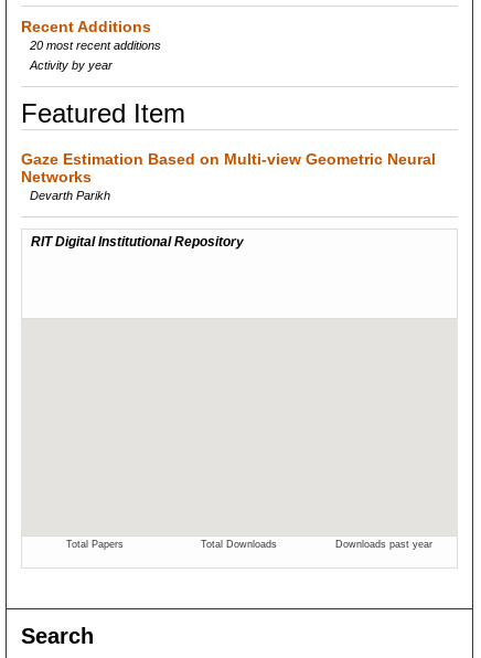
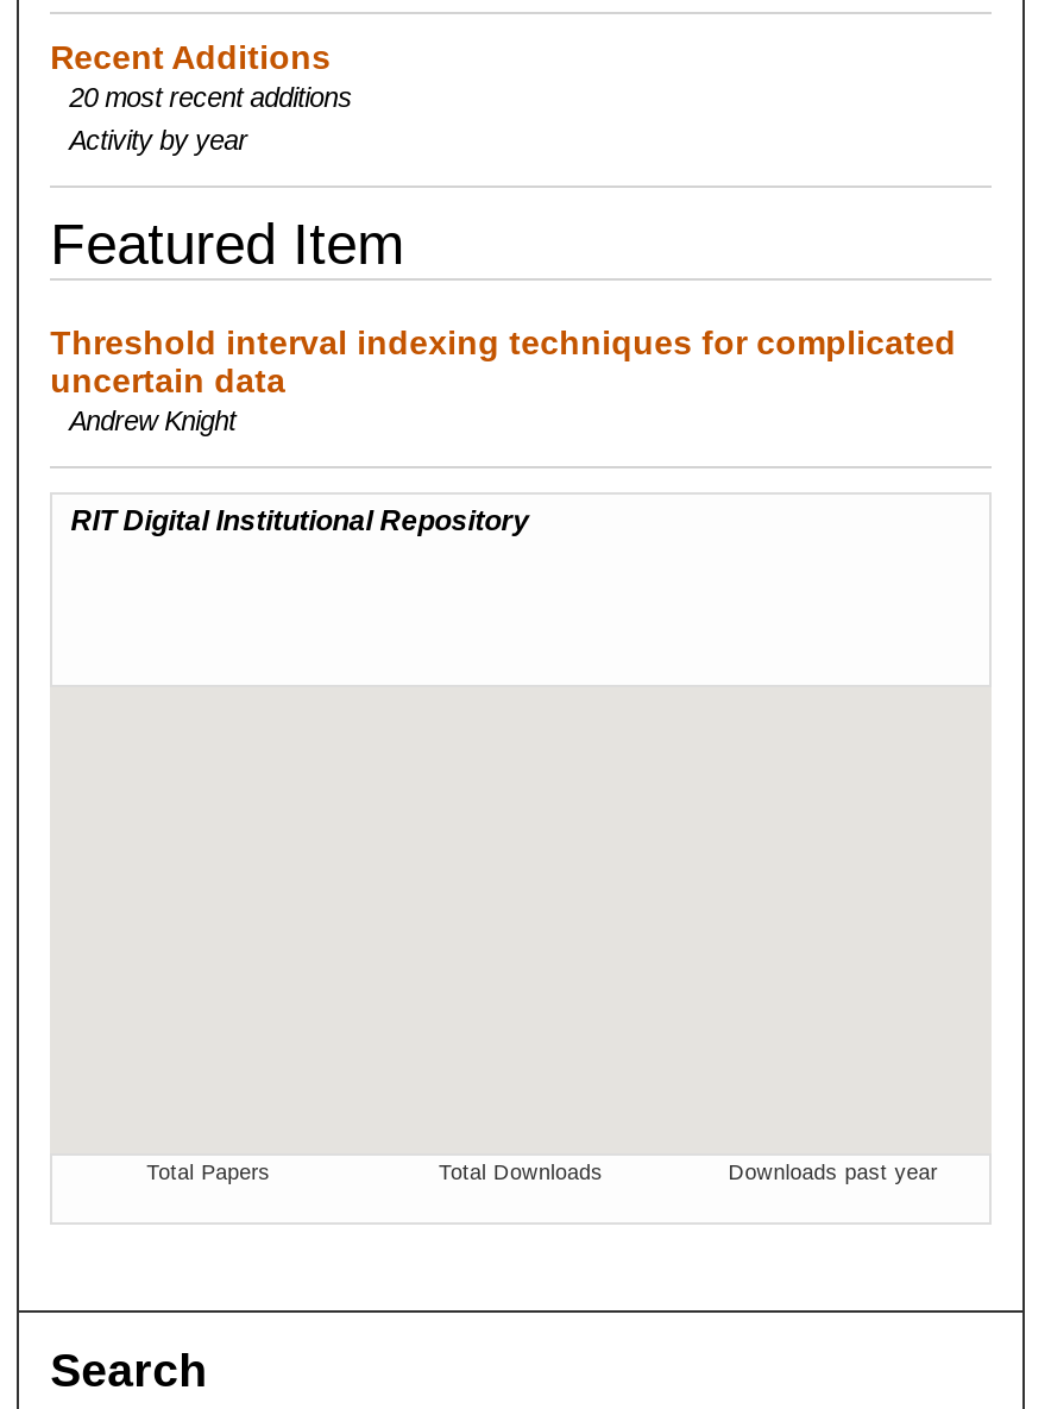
[21,150,436,202] Gaze Estimation Based on Multi-view Geometric Neural | Networks | Devarth Parikh -> [50,323,956,435] Threshold interval indexing techniques for complicated | uncertain data | Andrew Knight

